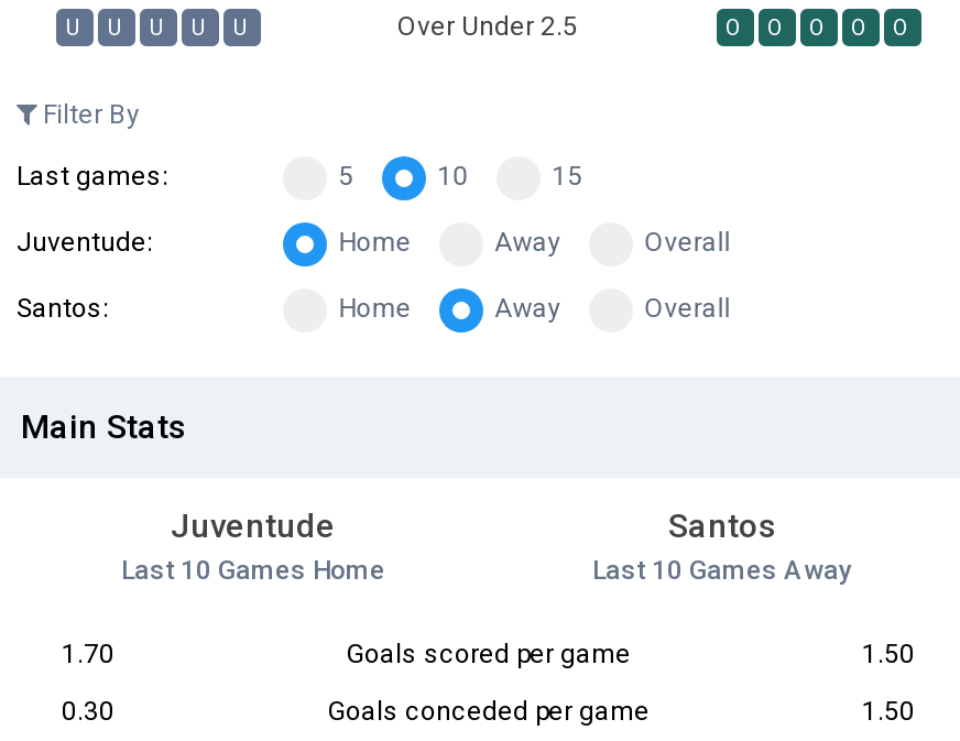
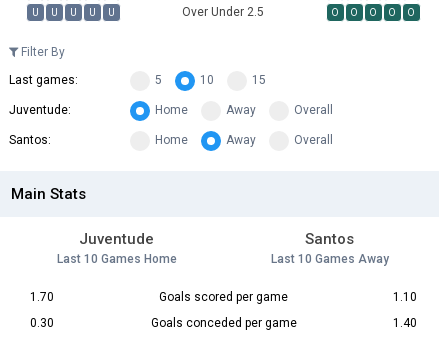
[862,639,915,670] 1.50 -> [393,290,417,304] 1.10
[862,696,915,727] 1.50 -> [393,316,417,330] 1.40

